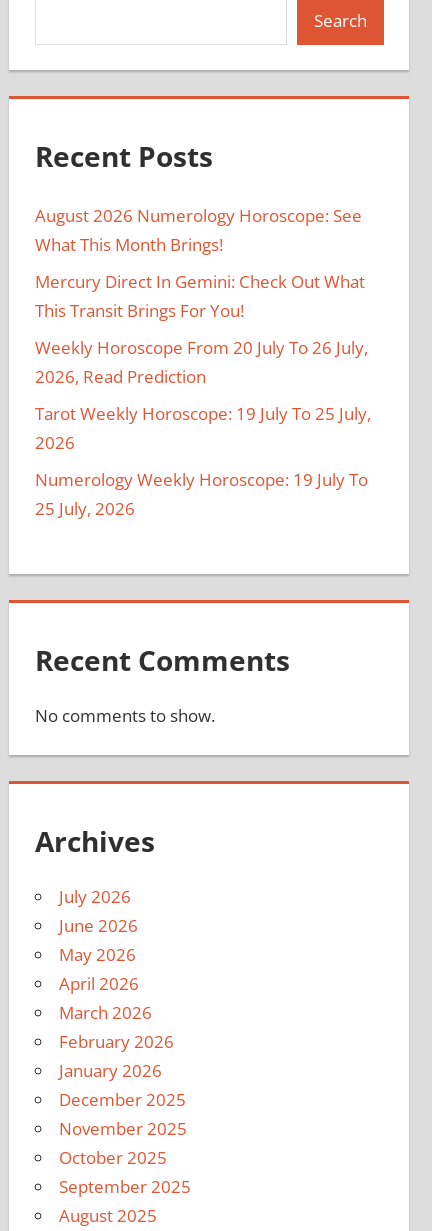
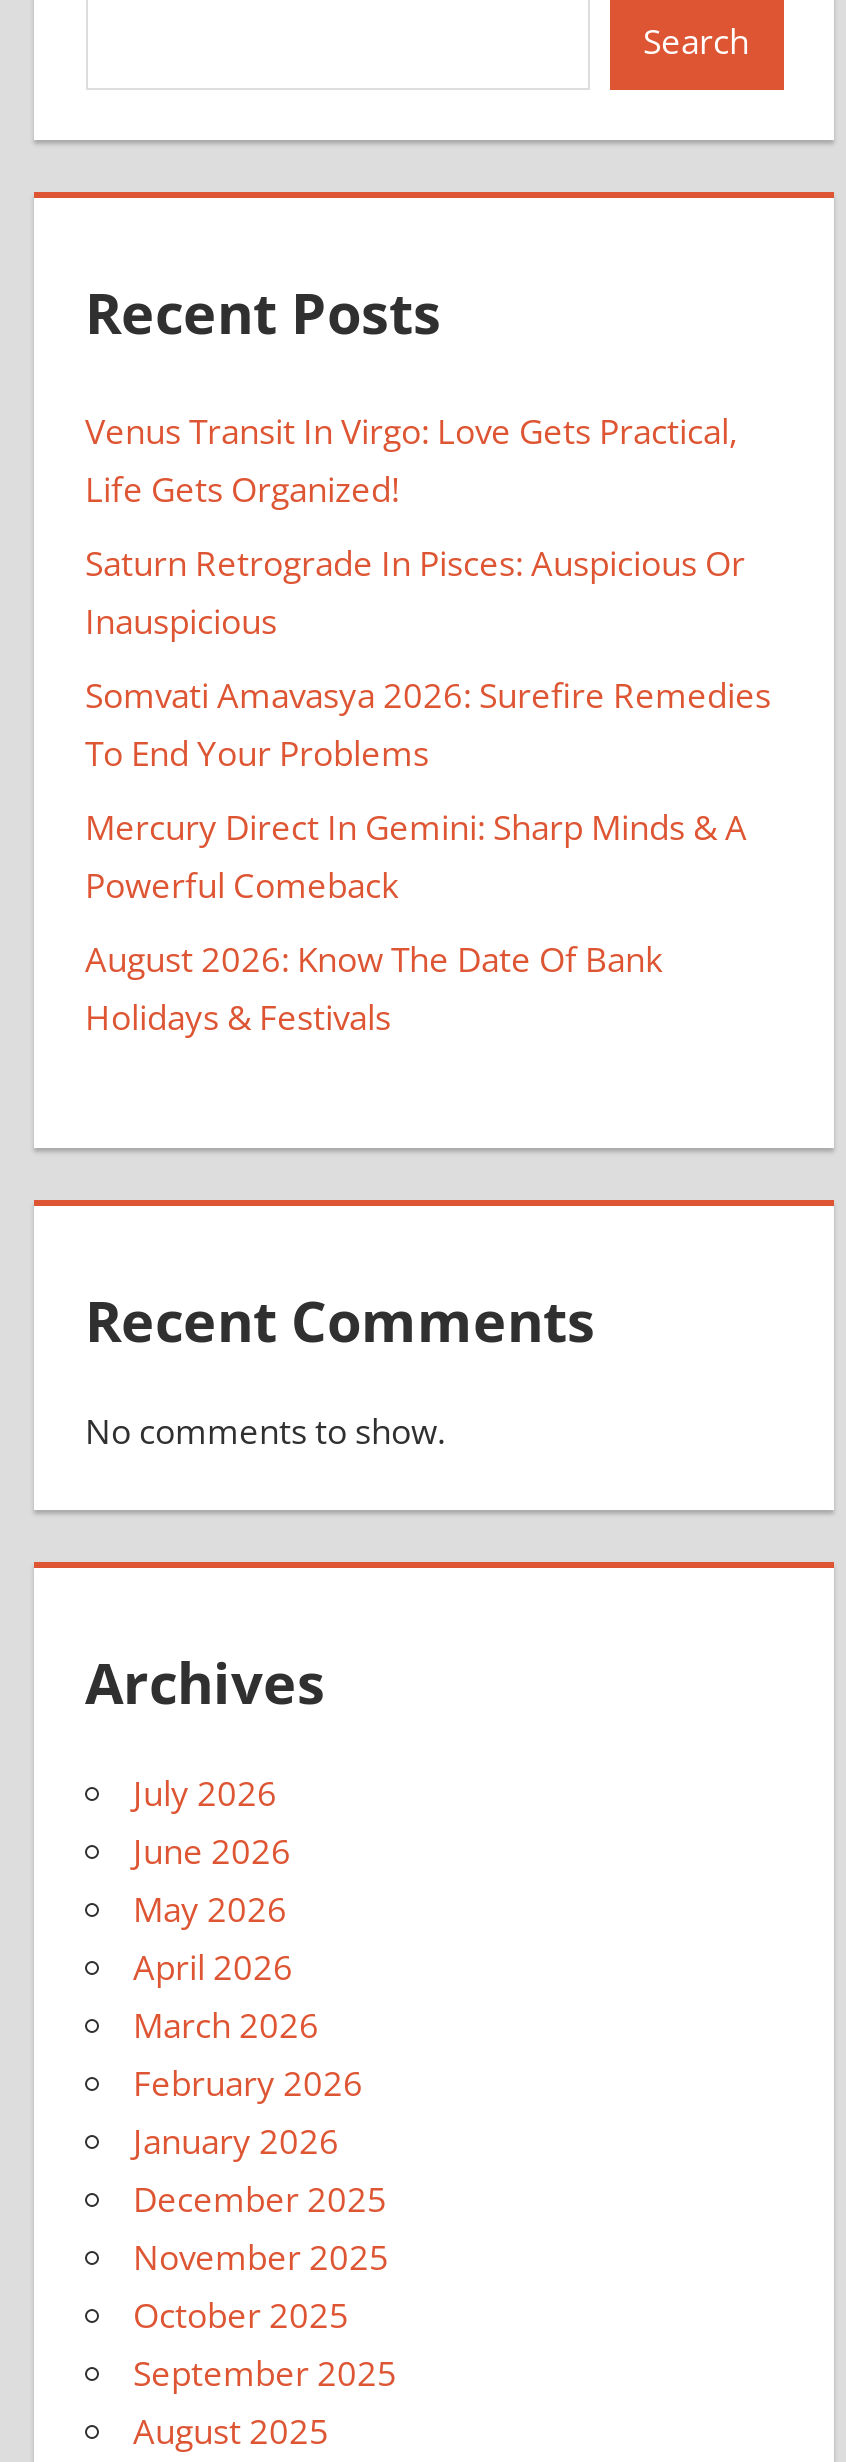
[34,204,361,256] August 2026 Numerology Horoscope: See | What This Month Brings! -> [85,409,737,513] Venus Transit In Virgo: Love Gets Practical, | Life Gets Organized!
[34,270,364,322] Mercury Direct In Gemini: Check Out What | This Transit Brings For You! -> [85,541,745,645] Saturn Retrograde In Pisces: Auspicious Or | Inauspicious
[34,336,367,388] Weekly Horoscope From 20 July To 26 July, | 2026, Read Prediction -> [85,673,771,777] Somvati Amavasya 2026: Surefire Remedies | To End Your Problems
[34,402,370,454] Tarot Weekly Horoscope: 19 July To 25 July, | 2026 -> [85,805,747,909] Mercury Direct In Gemini: Sharp Minds & A | Powerful Comeback
[34,468,367,520] Numerology Weekly Horoscope: 19 July To | 25 July, 2026 -> [85,937,663,1041] August 2026: Know The Date Of Bank | Holidays & Festivals

